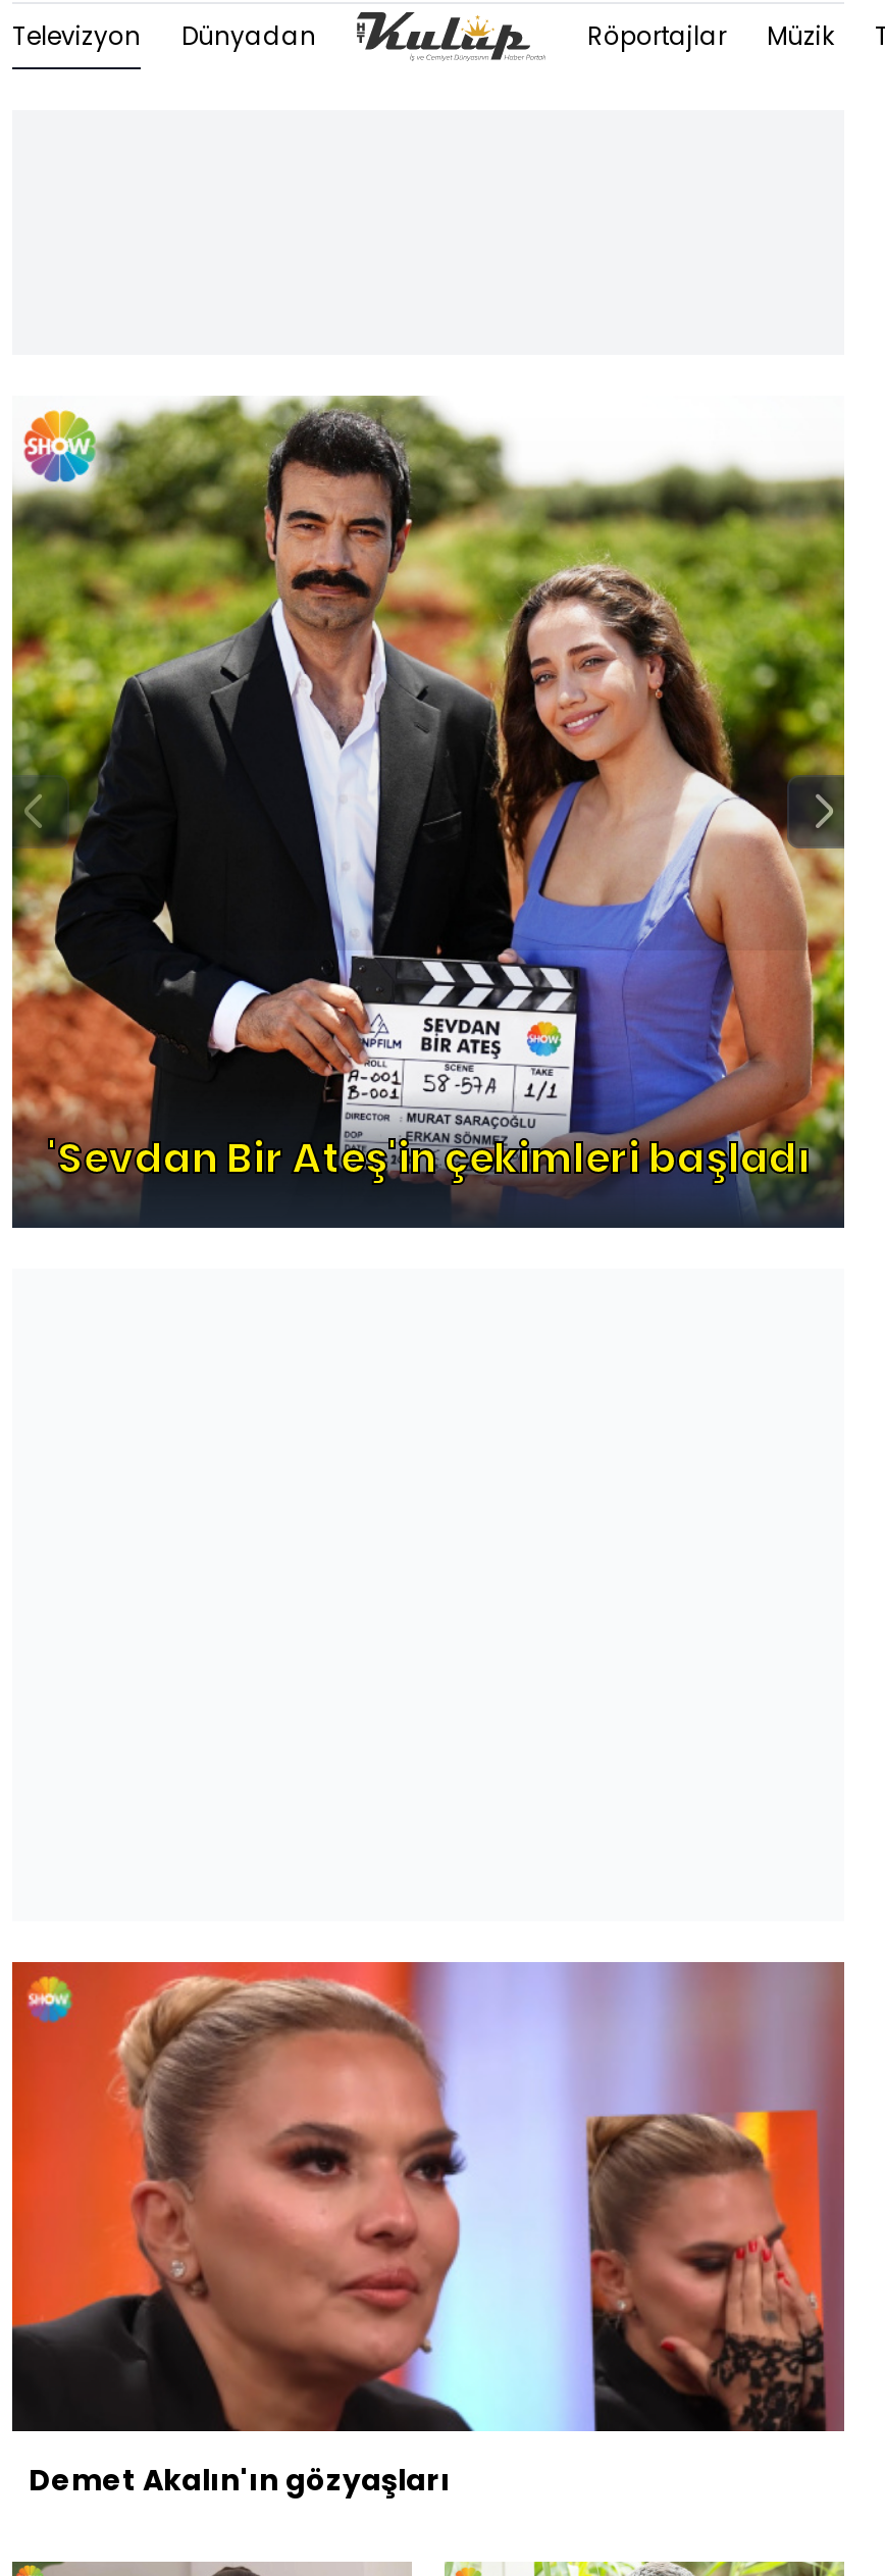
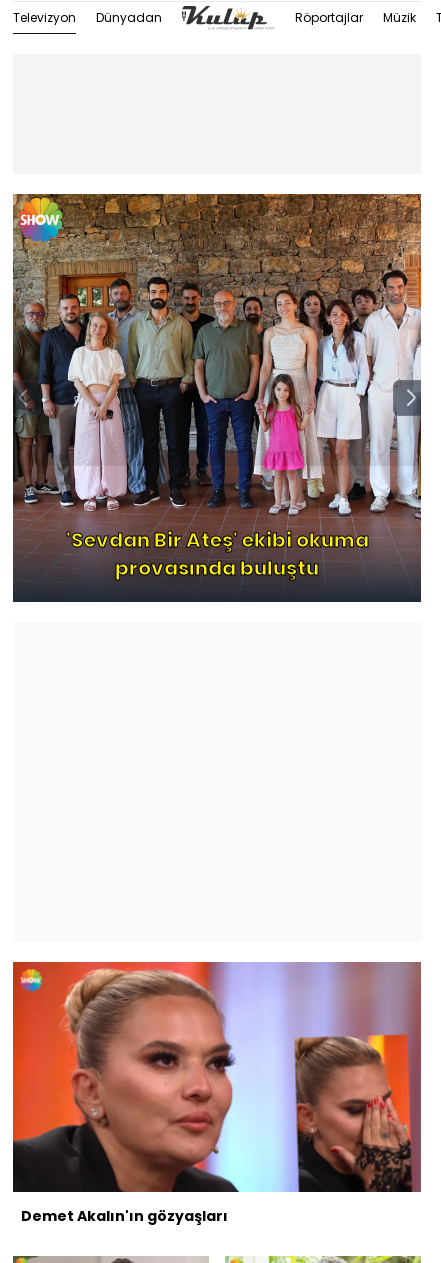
[10,396,846,1187] [image] | 'Sevdan Bir Ateş'in çekimleri başladı -> [12,193,422,582] [image] | 'Sevdan Bir Ateş' ekibi okuma | provasında buluştu

